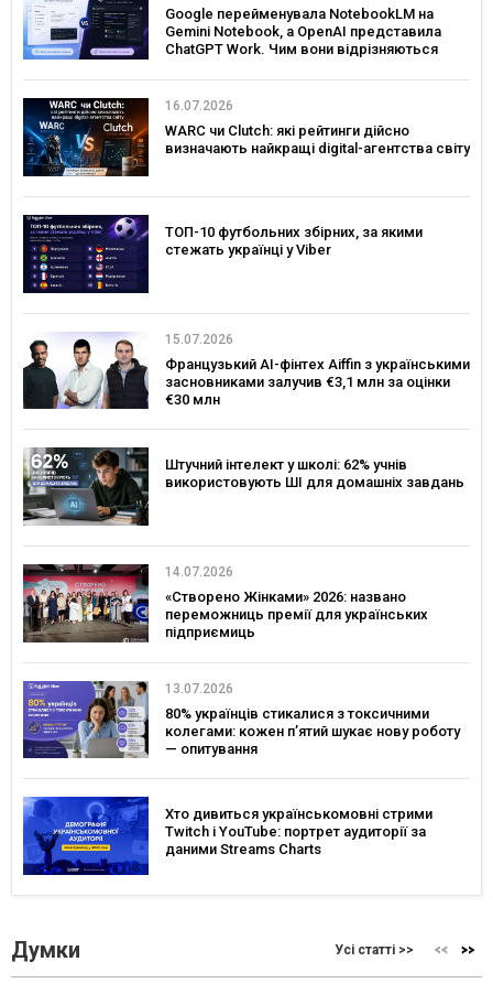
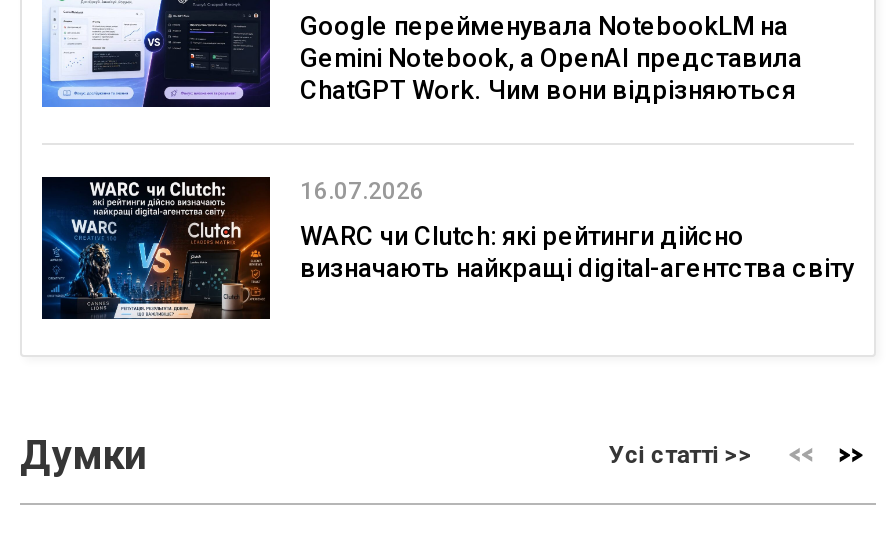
[22,214,423,294] [image] | ТОП-10 футбольних збірних, за якими | стежать українці у Viber -> none
[22,331,470,410] [image] | 15.07.2026 | Французький AI-фінтех Aiffin з українськими | засновниками залучив €3,1 млн за оцінки | €30 млн -> none
[22,446,464,527] [image] | Штучний інтелект у школі: 62% учнів | використовують ШІ для домашніх завдань -> none
[22,563,460,757] [image] | 14.07.2026 | «Створено Жінками» 2026: названо | переможниць премії для українських | підприємиць | 13.07.2026 | 80% українців стикалися з токсичними | колегами: кожен п’ятий шукає нову роботу | — опитування -> none
[22,680,150,759] [image] -> none
[22,796,432,876] [image] | Хто дивиться українськомовні стрими | Twitch і YouTube: портрет аудиторії за | даними Streams Charts -> none

